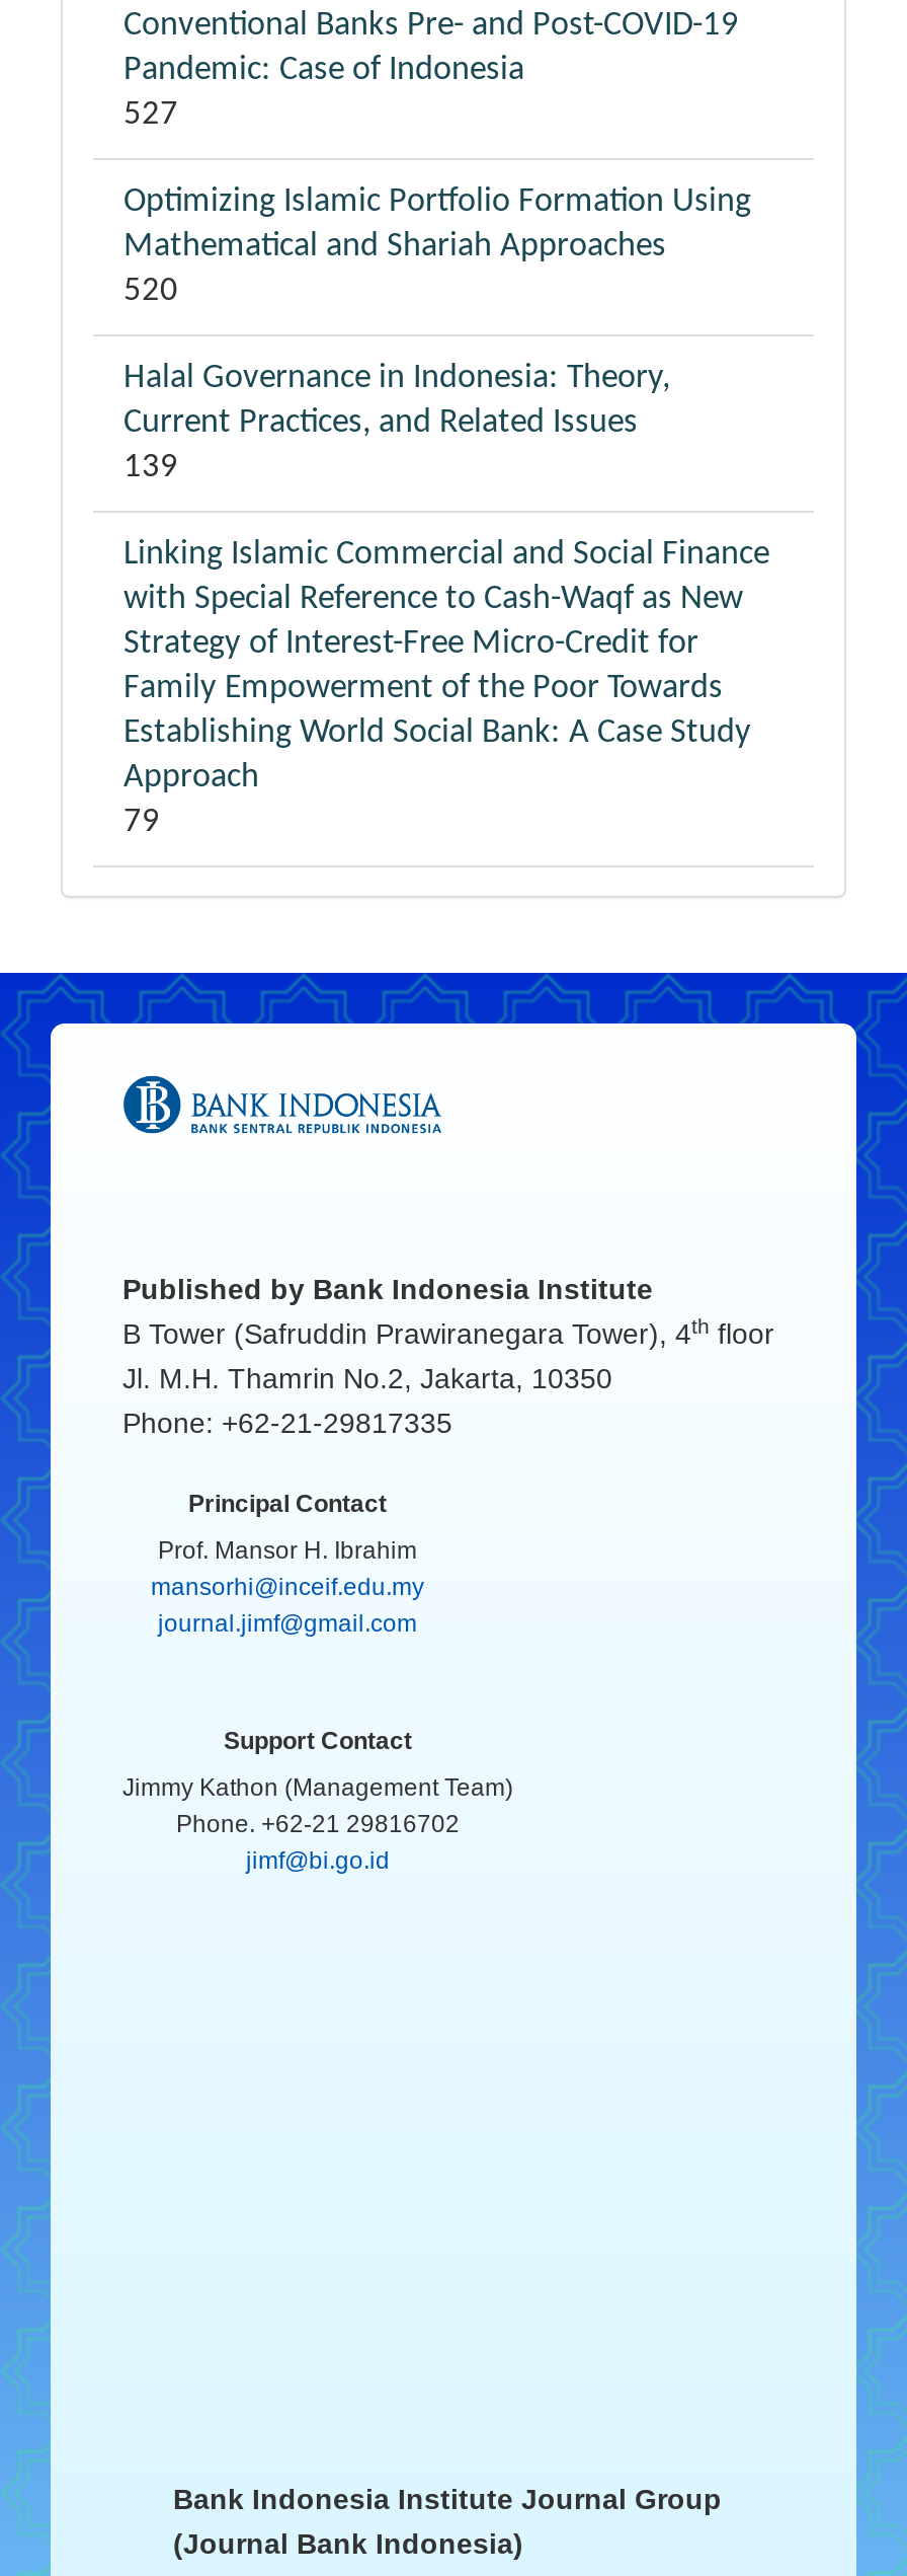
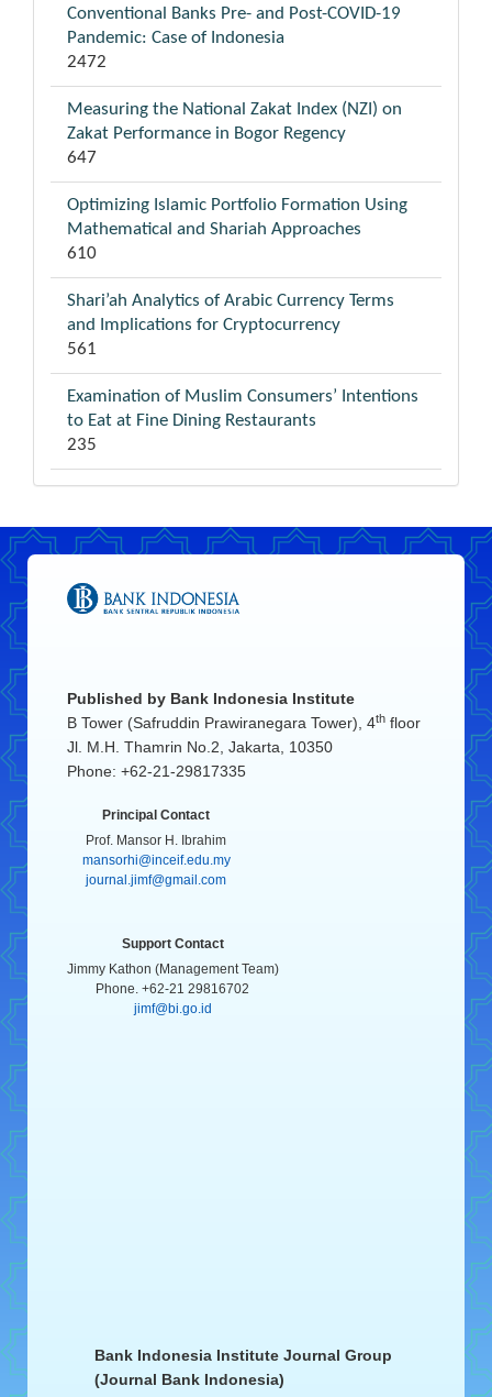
[123,97,178,132] 527 -> [67,53,402,167] 2472 | Measuring the National Zakat Index (NZI) on | Zakat Performance in Bogor Regency | 647
moved [123,184,751,263] -> [67,196,407,239]: Optimizing Islamic Portfolio Formation Using | Mathematical and Shariah Approaches
[123,274,178,308] 520 -> [67,244,97,263] 610
[123,361,670,484] Halal Governance in Indonesia: Theory, | Current Practices, and Related Issues | 139 -> [67,291,394,359] Shari’ah Analytics of Arabic Currency Terms | and Implications for Cryptocurrency | 561
[123,537,769,839] Linking Islamic Commercial and Social Finance | with Special Reference to Cash-Waqf as New | Strategy of Interest-Free Micro-Credit for | Family Empowerment of the Poor Towards | Establishing World Social Bank: A Case Study | Approach | 79 -> [67,387,418,454] Examination of Muslim Consumers’ Intentions | to Eat at Fine Dining Restaurants | 235

